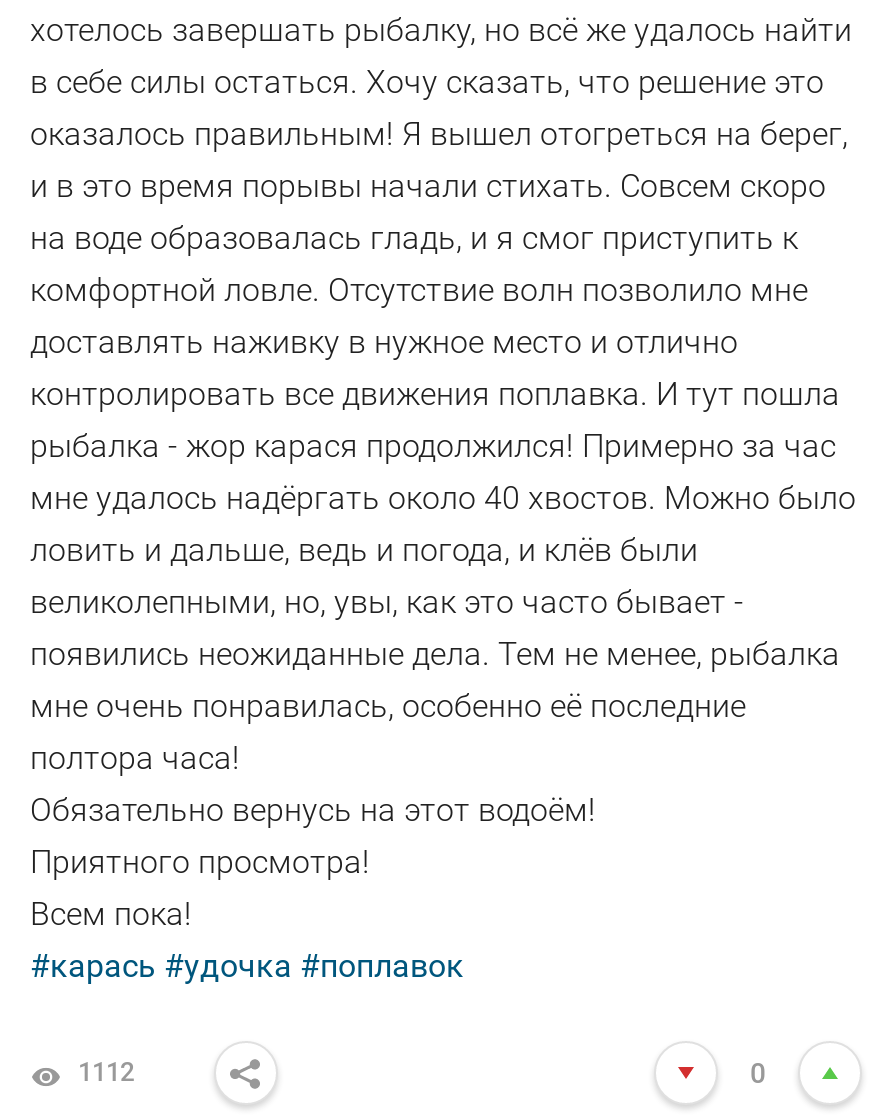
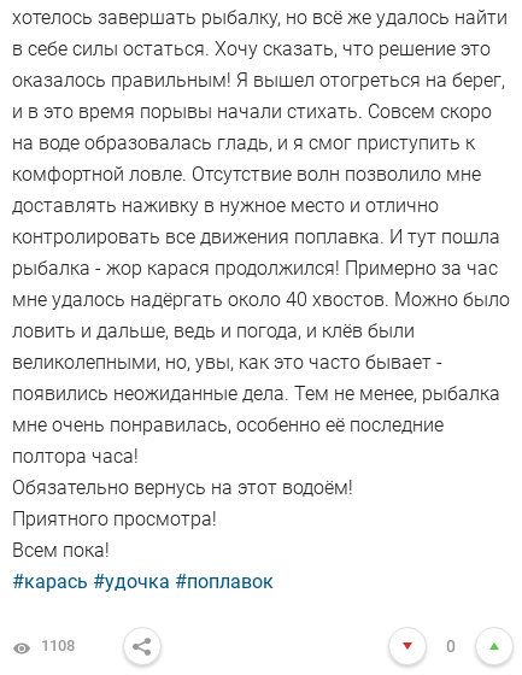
[78,1056,134,1086] 1112 -> [41,637,75,655] 1108

